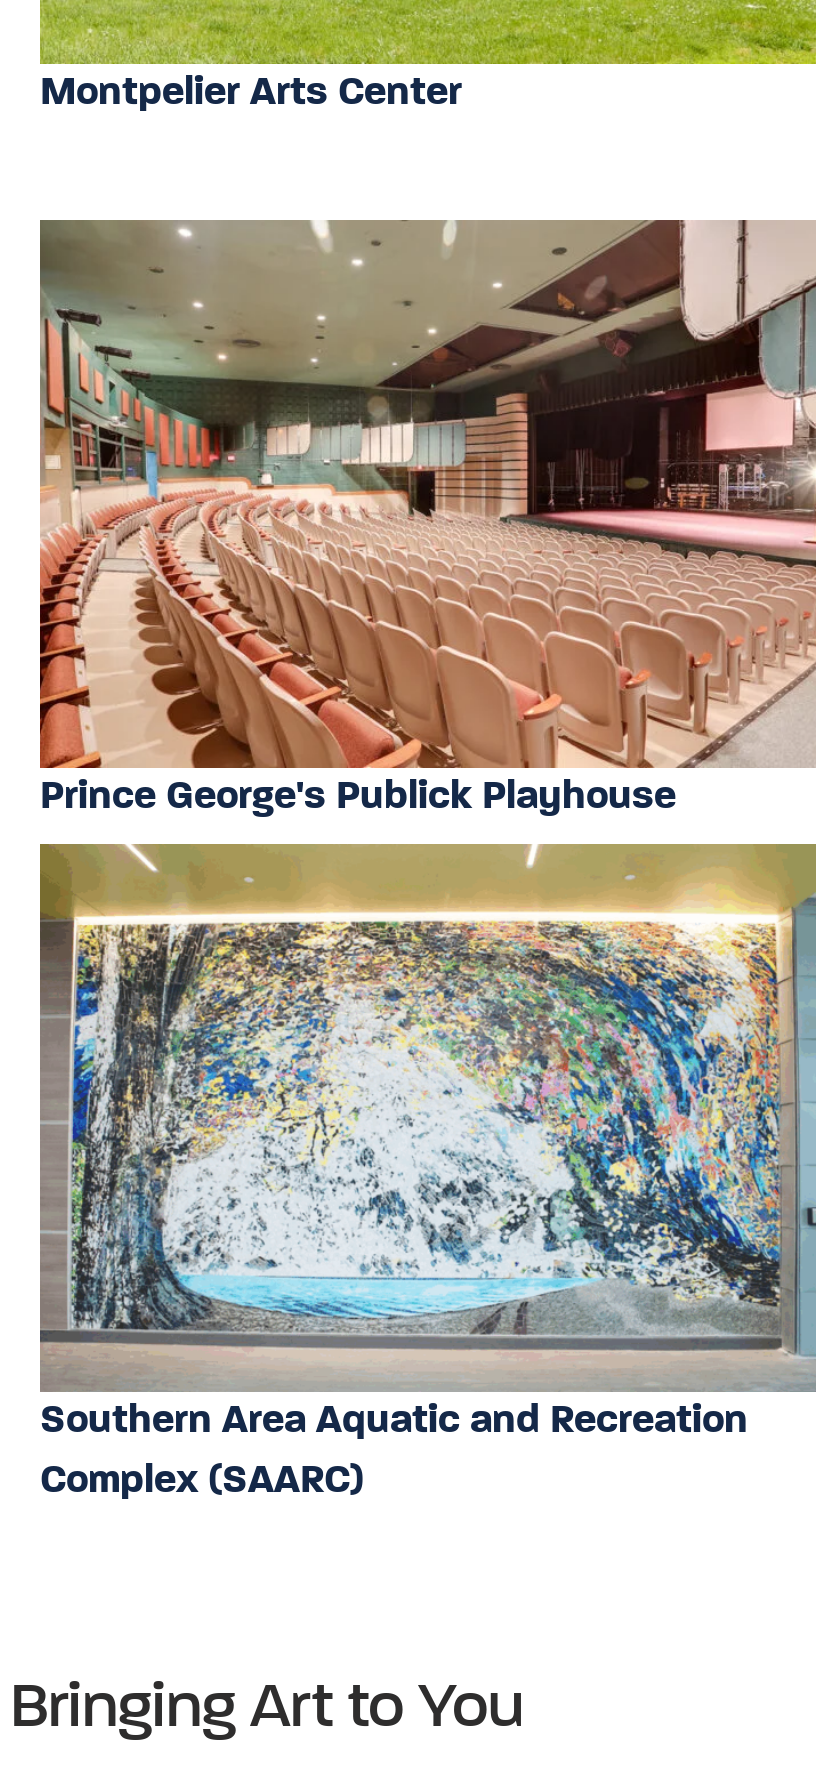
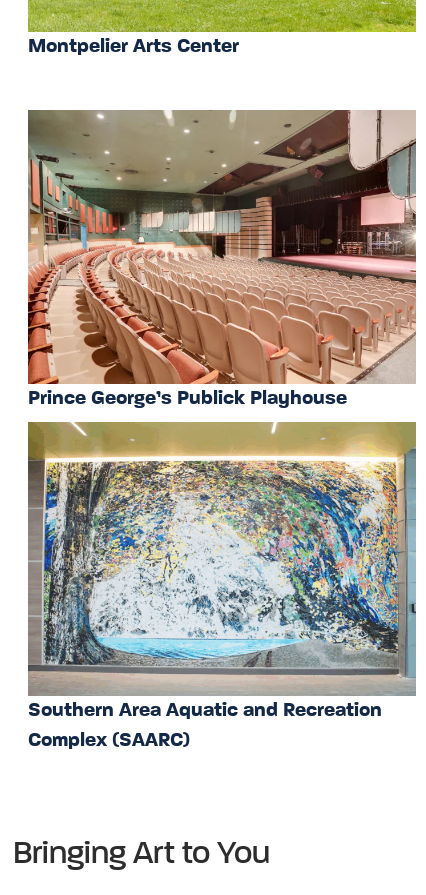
[40,778,676,818] Prince George's Publick Playhouse -> [28,389,347,409] Prince George’s Publick Playhouse

